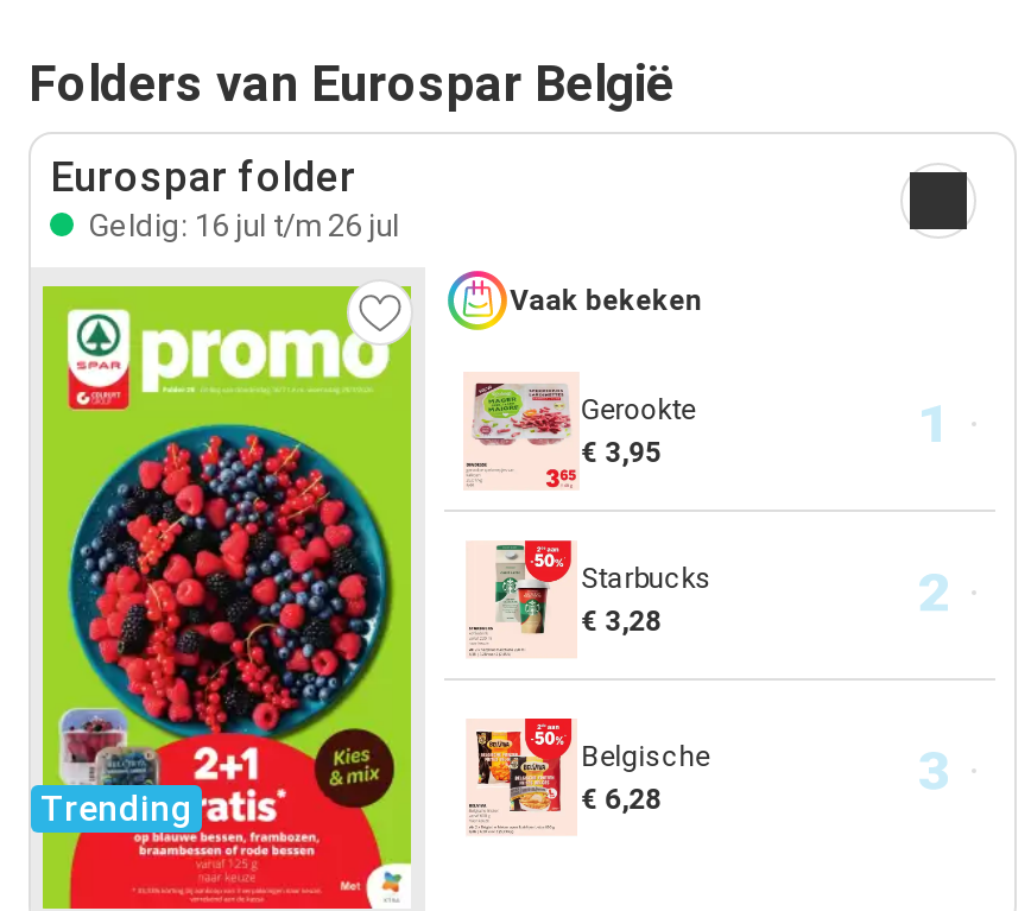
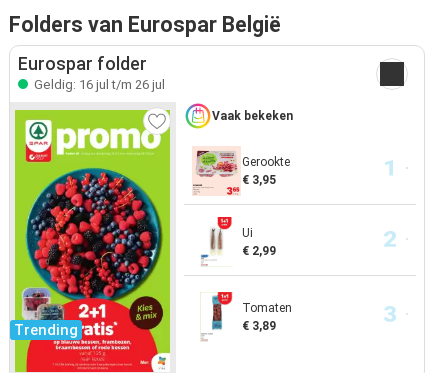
[466,538,712,657] [image] | Starbucks | € 3,28 -> [195,217,276,265] [image] | Ui | € 2,99
[466,716,709,835] [image] | Belgische | € 6,28 -> [194,292,292,340] [image] | Tomaten | € 3,89

